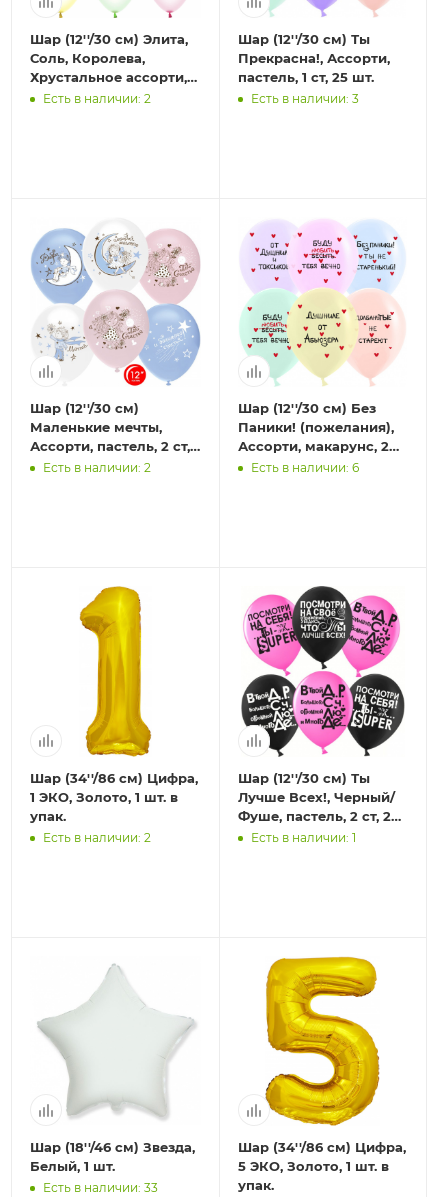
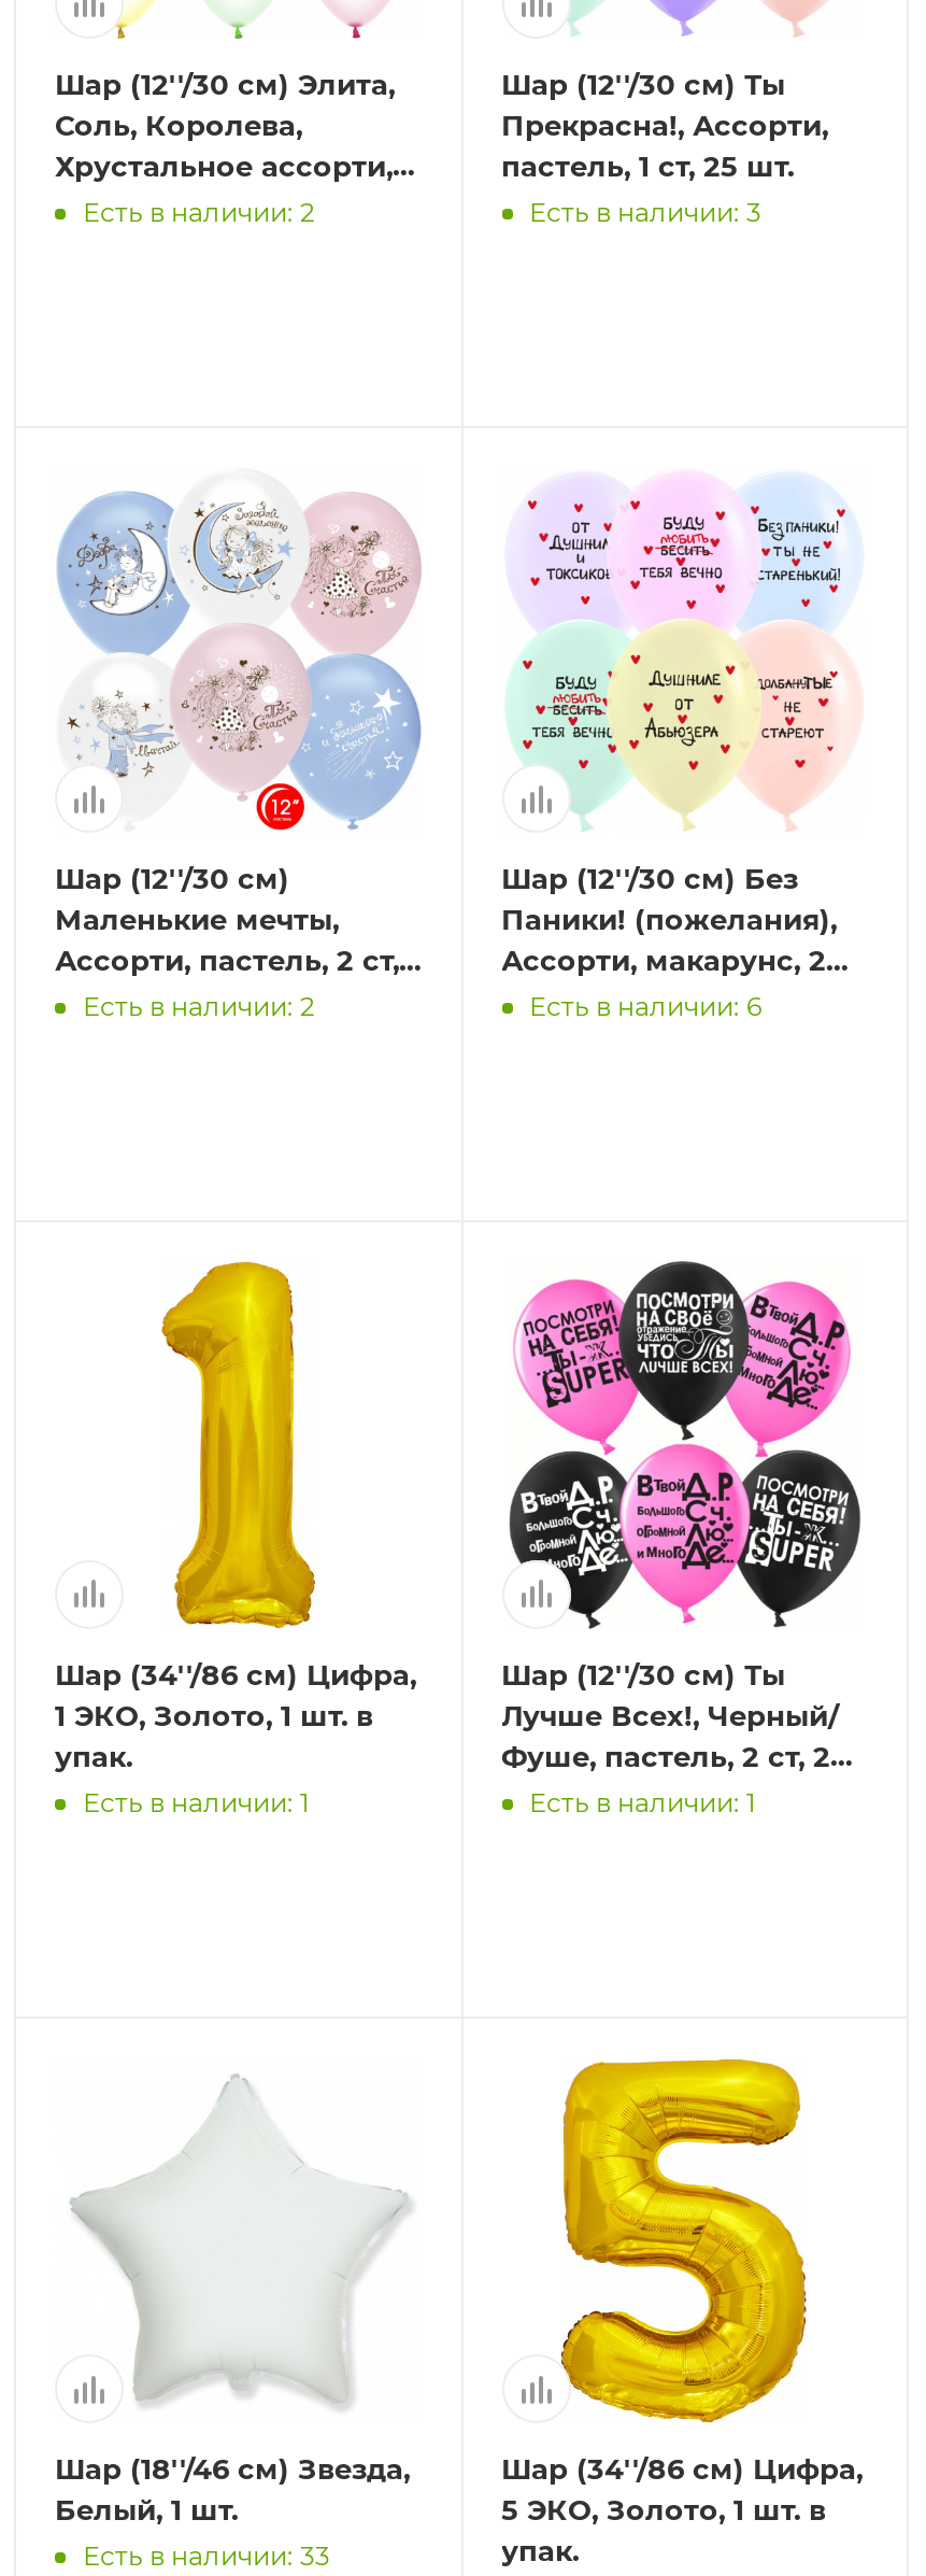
[43,830,151,845] Есть в наличии: 2 -> [83,1785,309,1818] Есть в наличии: 1

